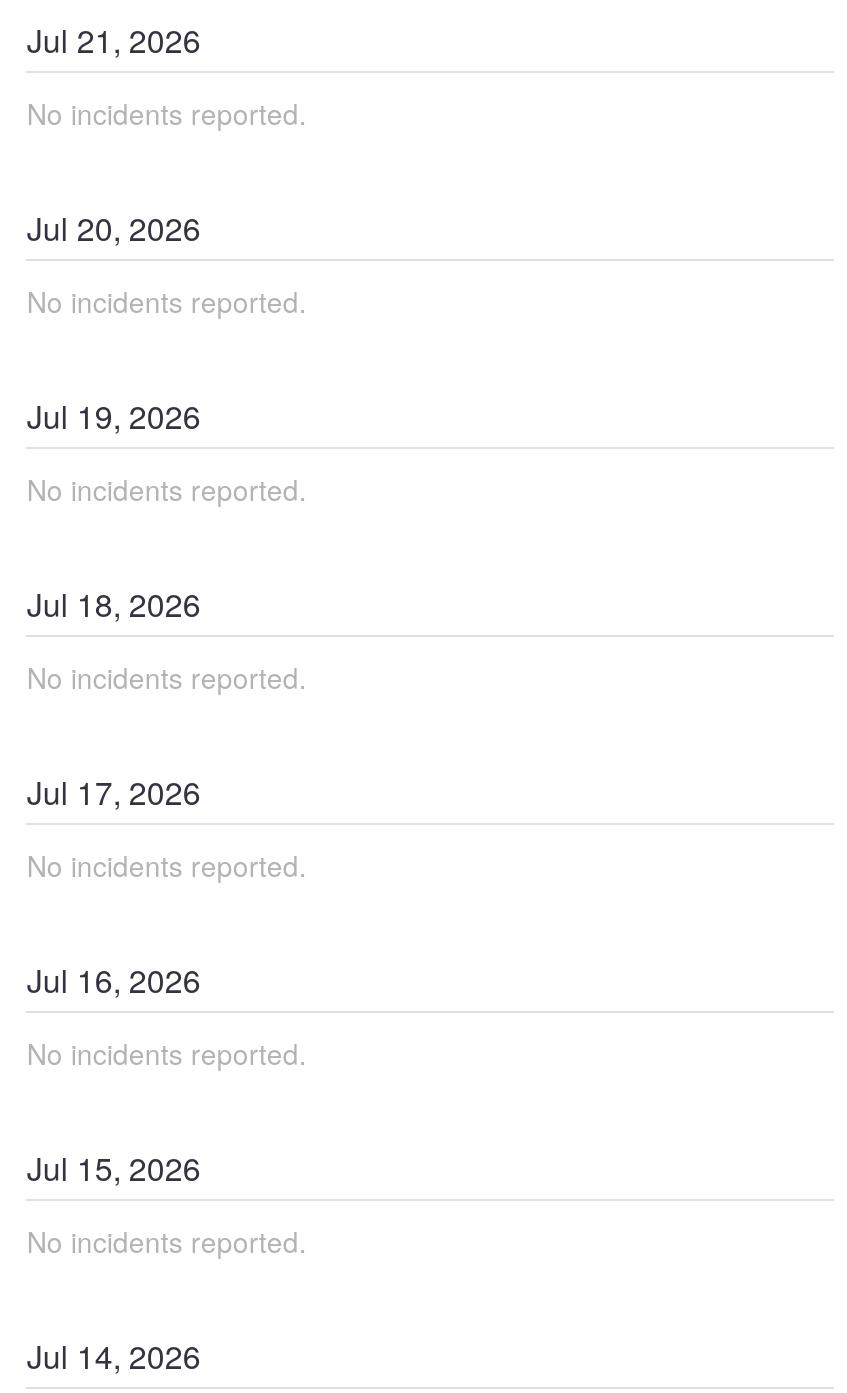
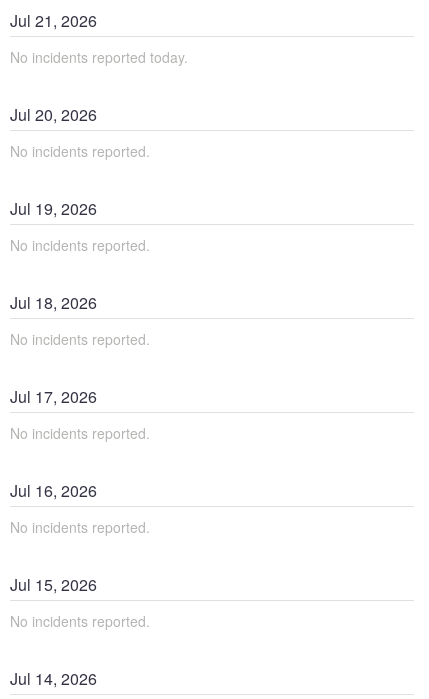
[27,93,307,133] No incidents reported. -> [10,47,188,67] No incidents reported today.

